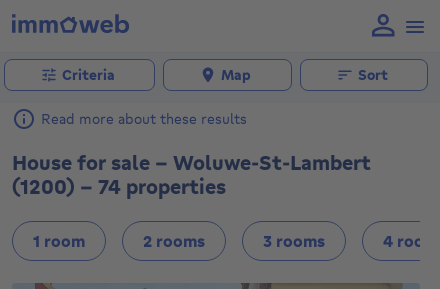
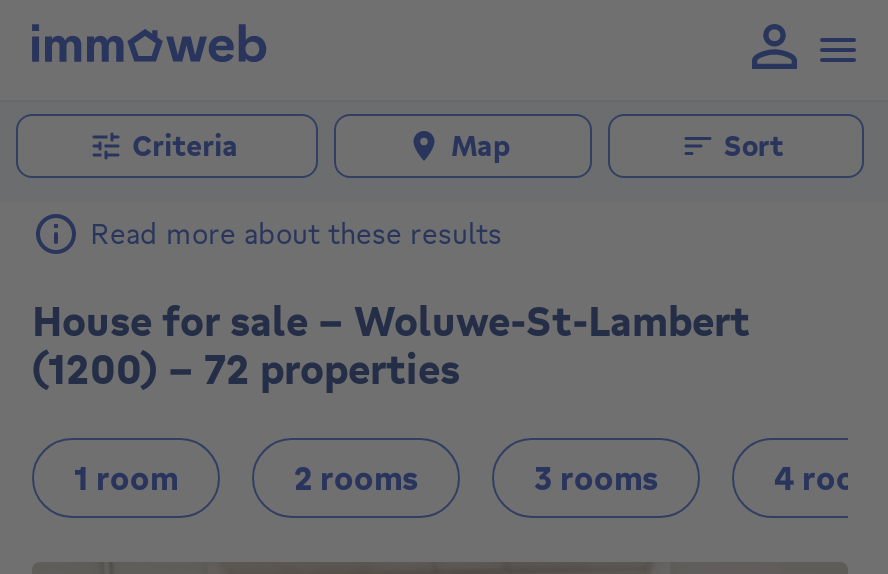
[12,173,226,200] (1200) - 74 properties -> [32,342,460,396] (1200) - 72 properties

